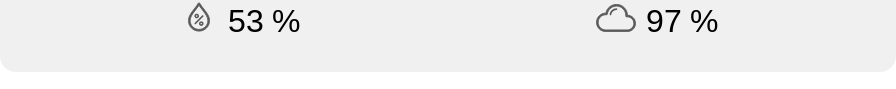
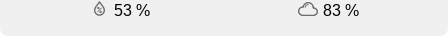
[646,5,718,39] 97 % -> [323,2,359,19] 83 %

